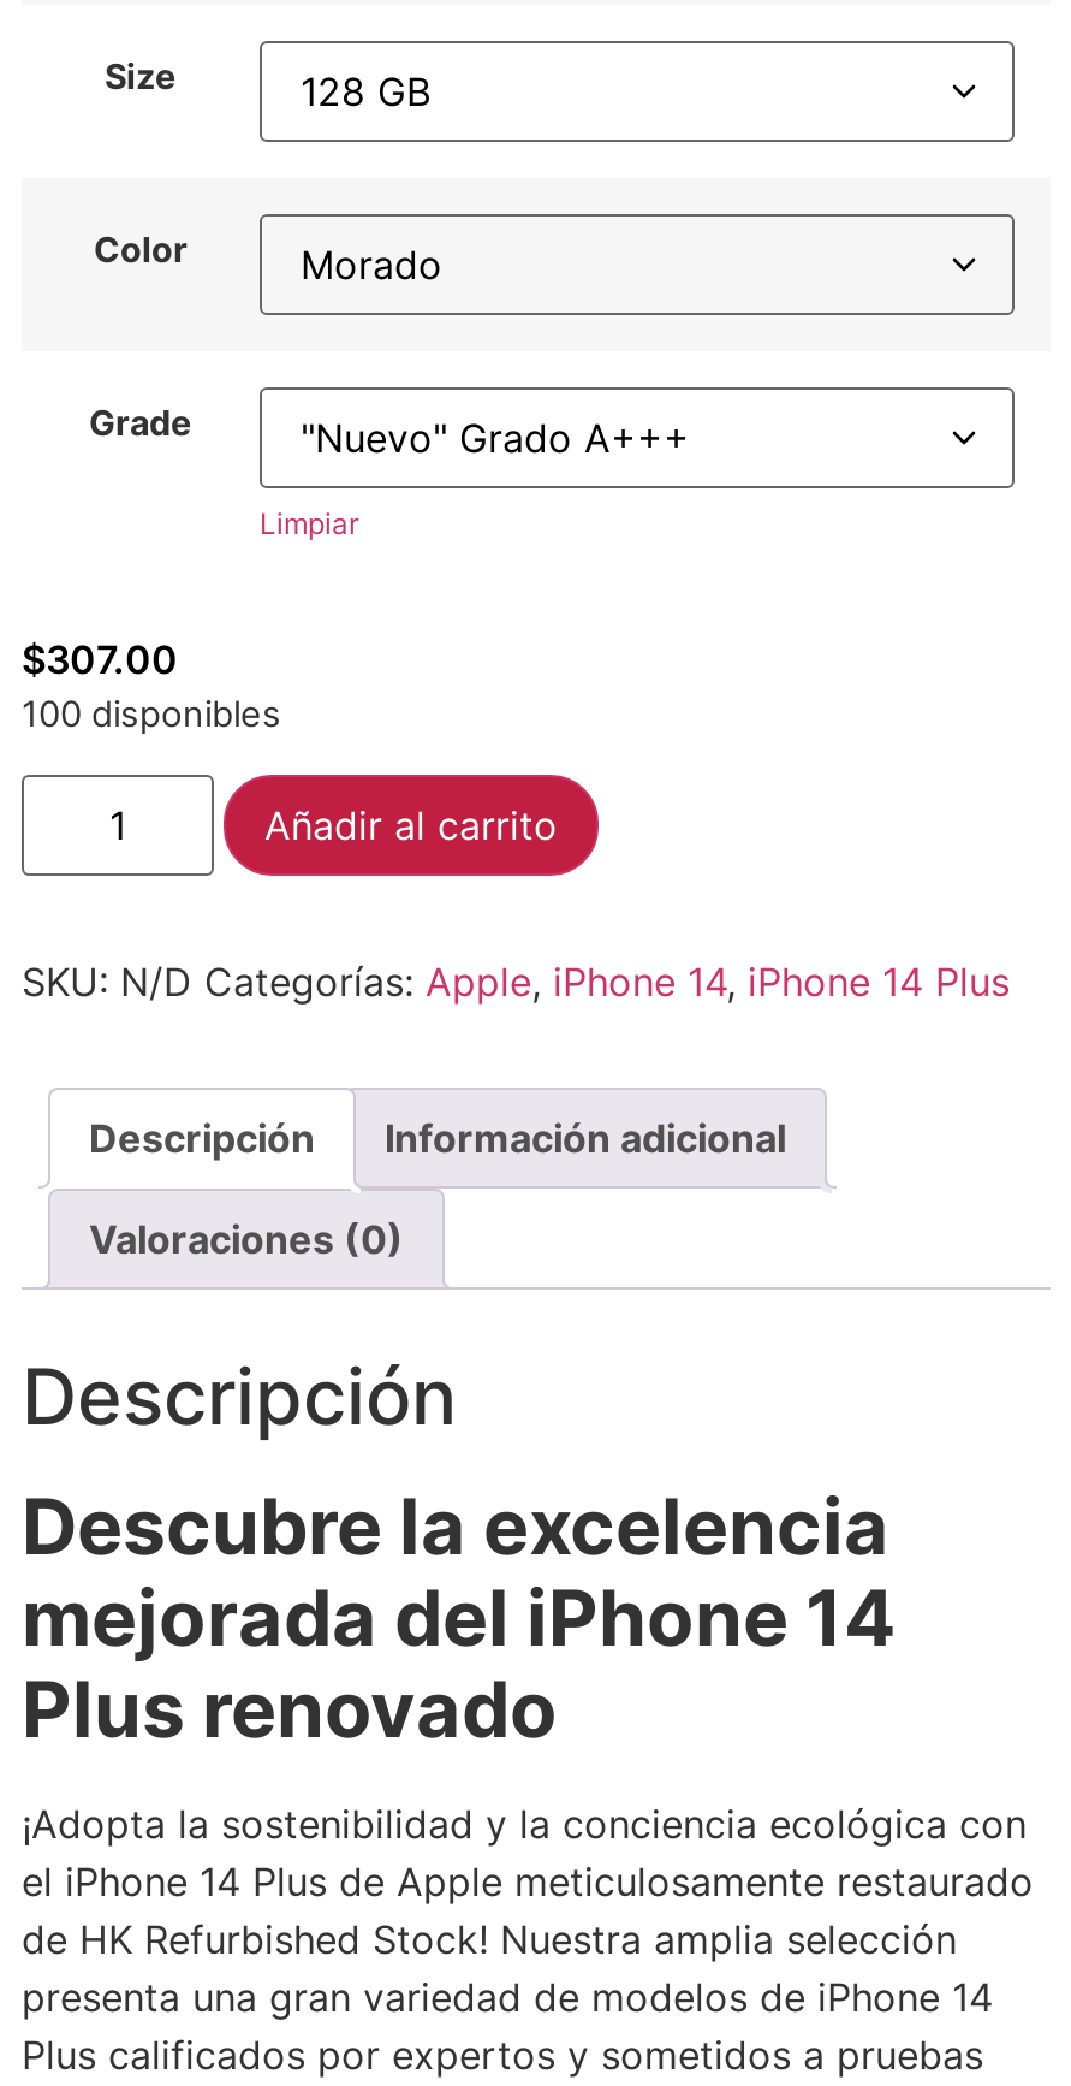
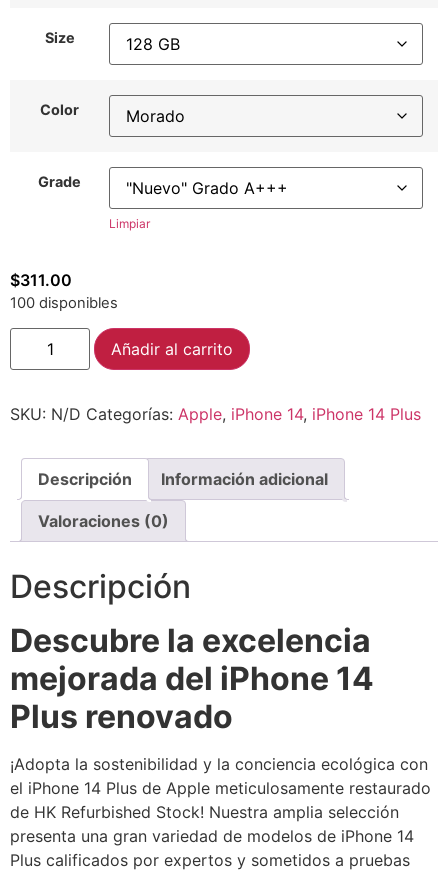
[22,634,178,682] $307.00 -> [10,269,72,289] $311.00

